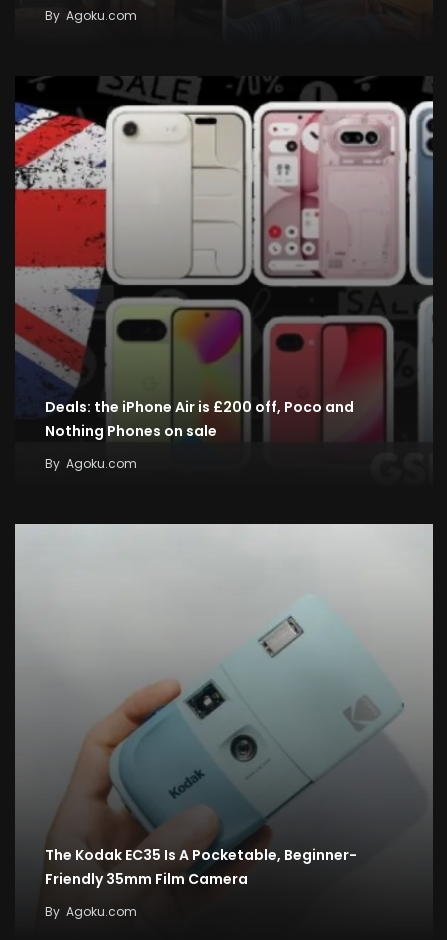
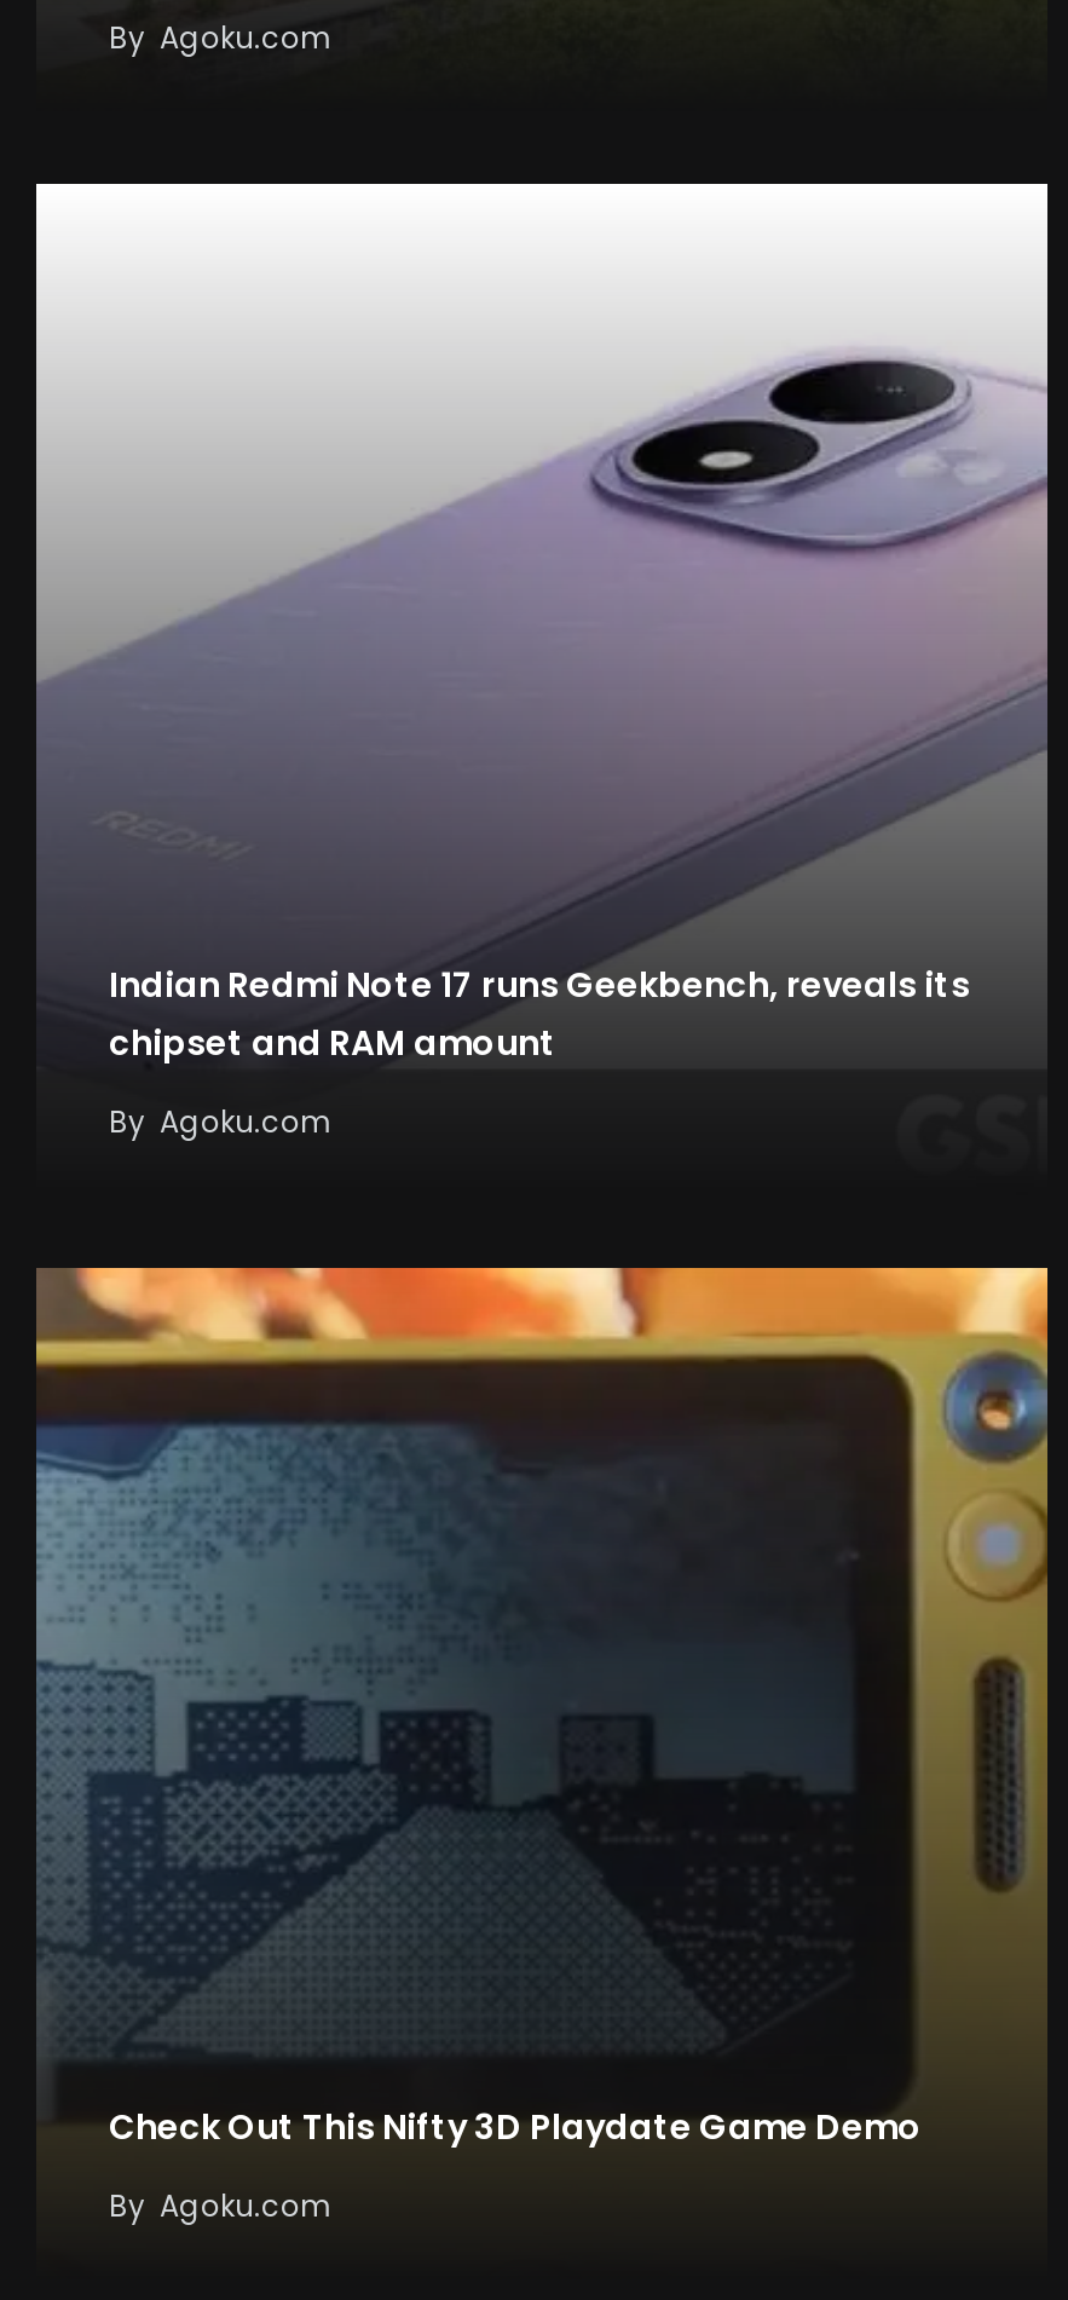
[14,76,434,441] [image] | Deals: the iPhone Air is £200 off, Poco and | Nothing Phones on sale -> [34,181,1050,1067] [image] | Indian Redmi Note 17 runs Geekbench, reveals its | chipset and RAM amount
[14,523,434,889] [image] | The Kodak EC35 Is A Pocketable, Beginner- | Friendly 35mm Film Camera -> [34,1266,1050,2151] [image] | Check Out This Nifty 3D Playdate Game Demo

